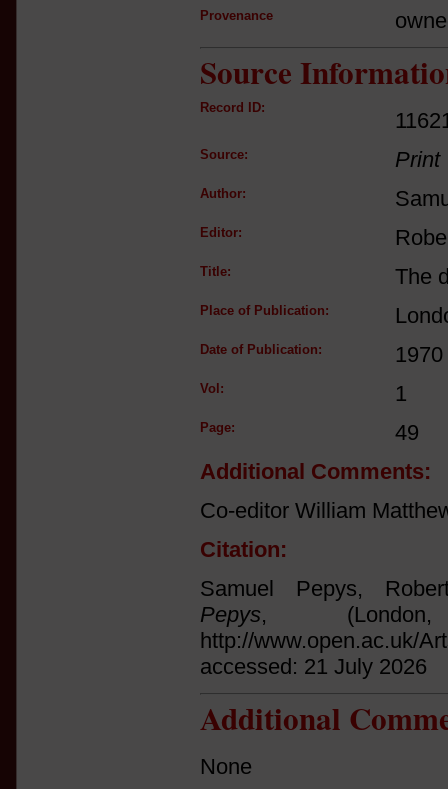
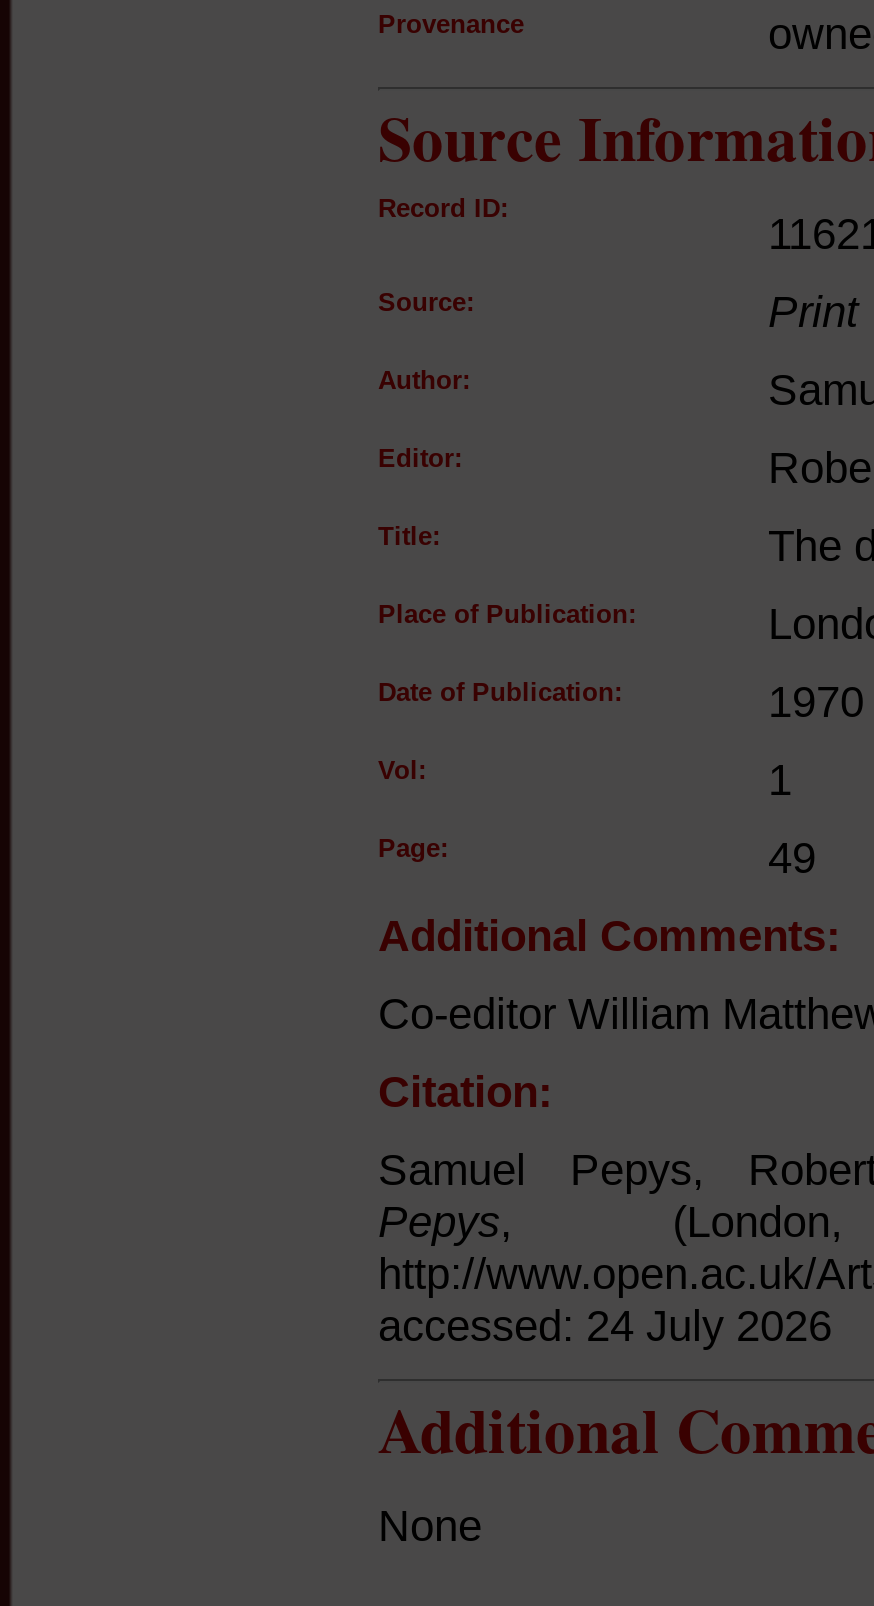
[200,654,427,679] accessed: 21 July 2026 -> [378,1301,832,1351] accessed: 24 July 2026

